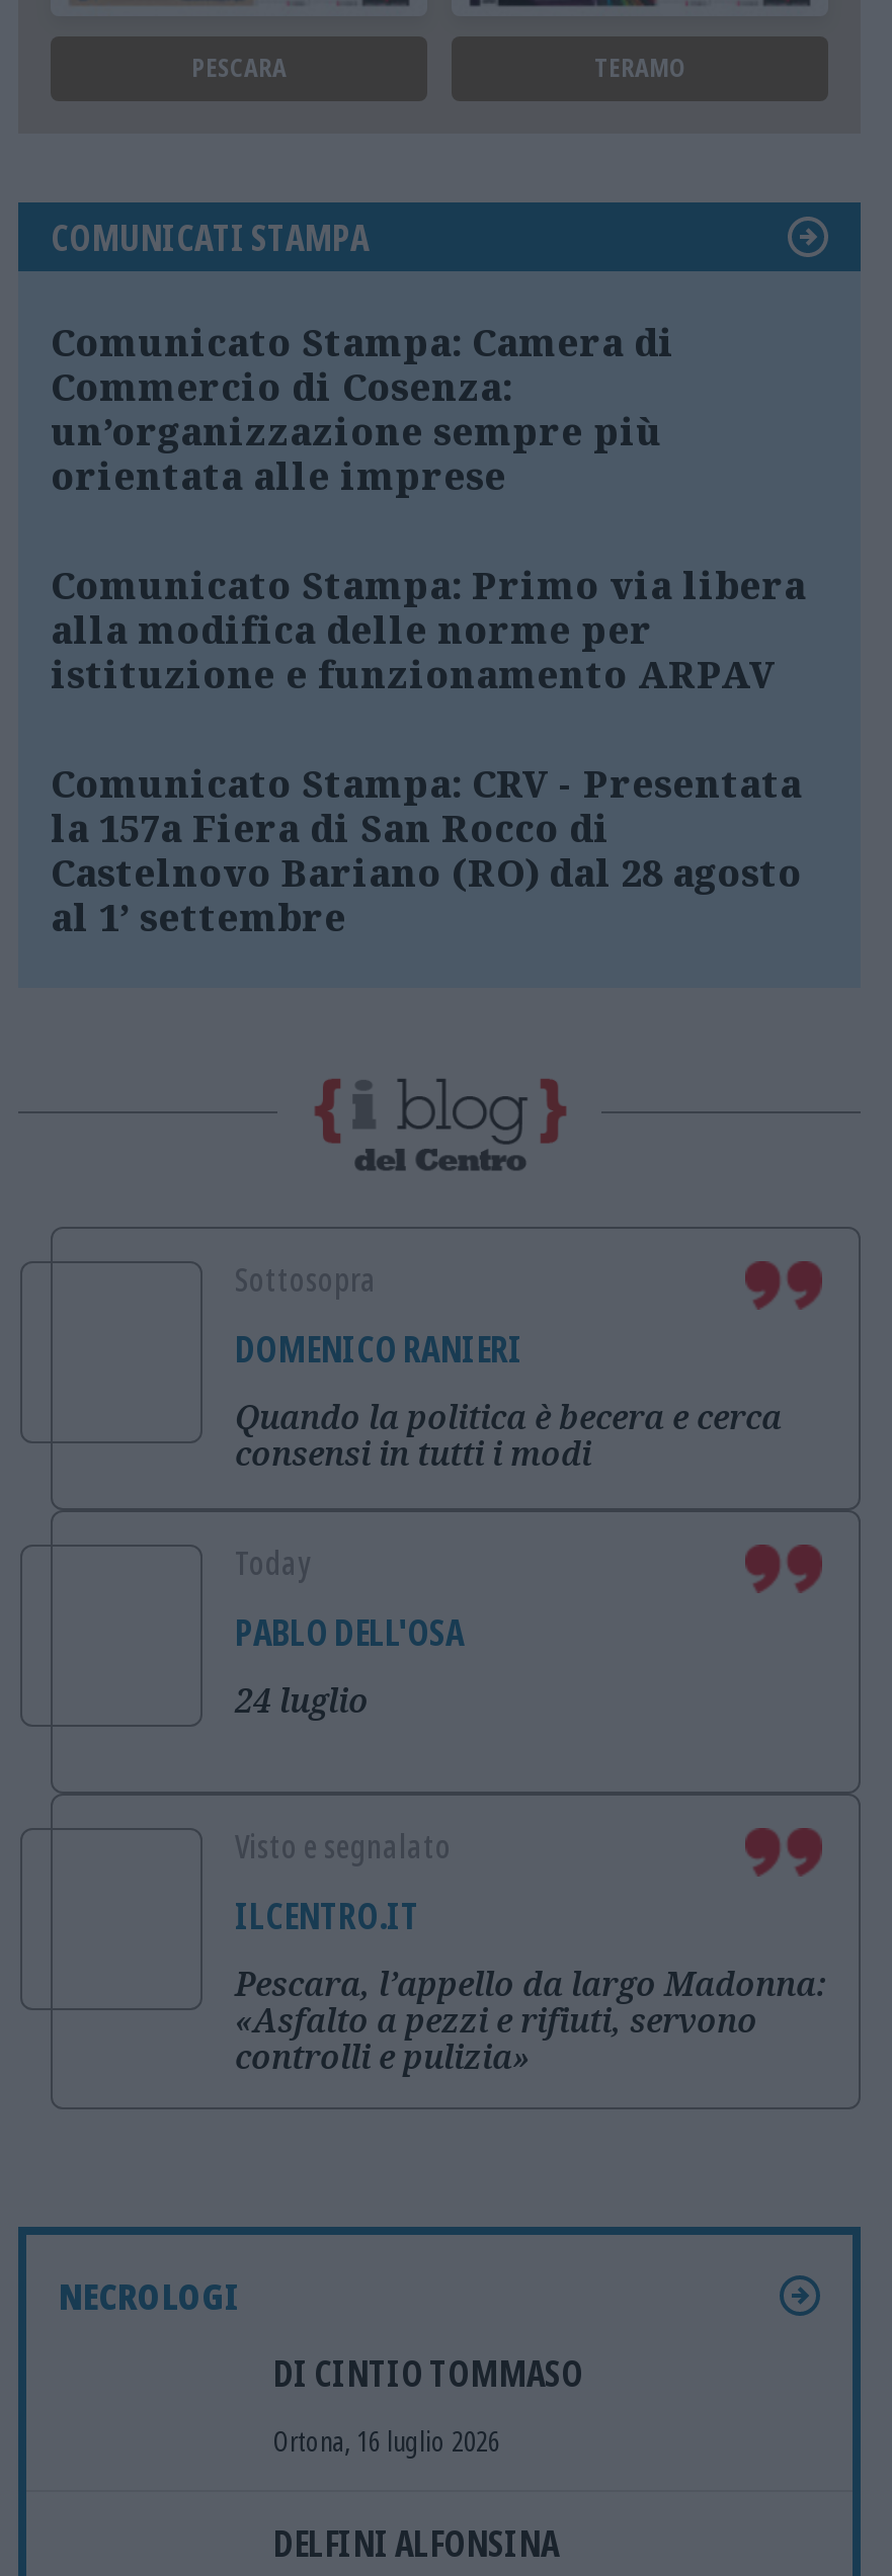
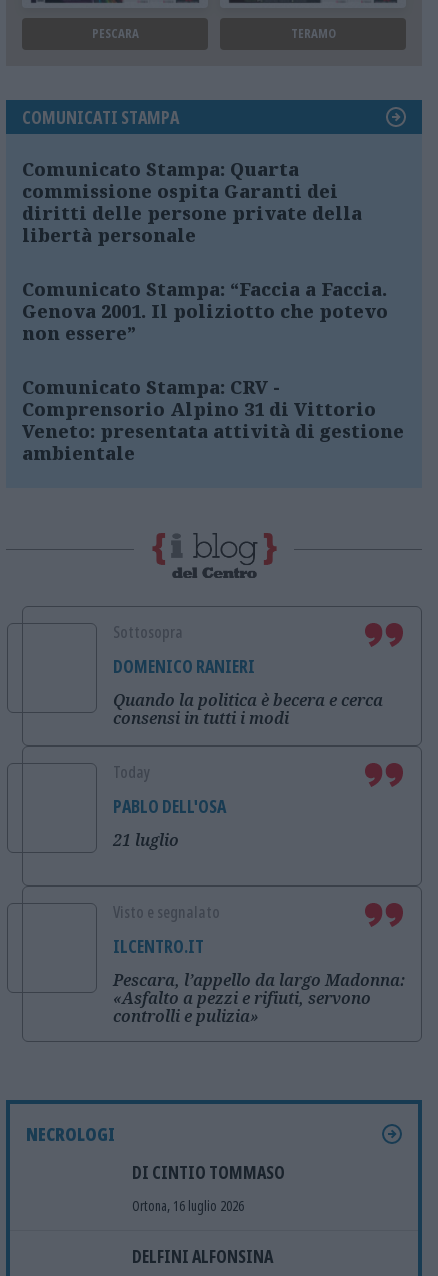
[51,318,674,500] Comunicato Stampa: Camera di | Commercio di Cosenza: | un’organizzazione sempre più | orientata alle imprese -> [22,157,362,247] Comunicato Stampa: Quarta | commissione ospita Garanti dei | diritti delle persone private della | libertà personale
[51,561,806,699] Comunicato Stampa: Primo via libera | alla modifica delle norme per | istituzione e funzionamento ARPAV -> [22,277,388,345] Comunicato Stampa: “Faccia a Faccia. | Genova 2001. Il poliziotto che potevo | non essere”
[51,760,802,942] Comunicato Stampa: CRV - Presentata | la 157a Fiera di San Rocco di | Castelnovo Bariano (RO) dal 28 agosto | al 1’ settembre -> [22,375,404,465] Comunicato Stampa: CRV - | Comprensorio Alpino 31 di Vittorio | Veneto: presentata attività di gestione | ambientale
[235,1679,369,1723] 24 luglio -> [113,829,179,851] 21 luglio

